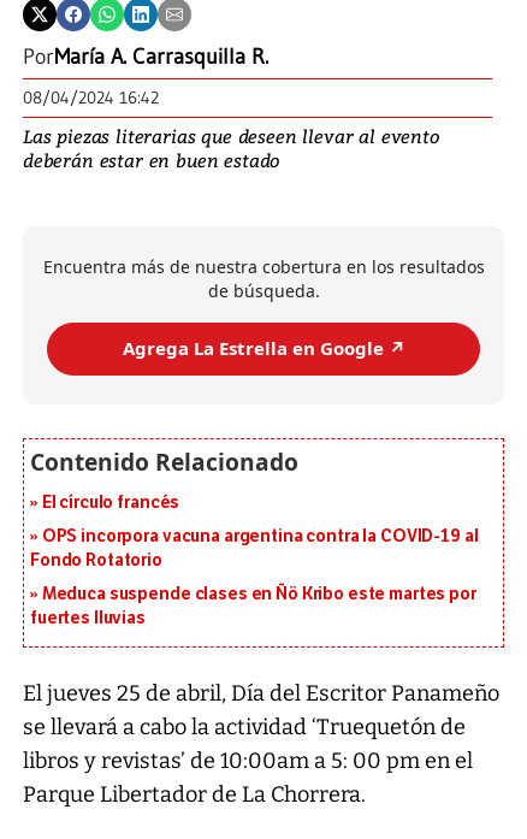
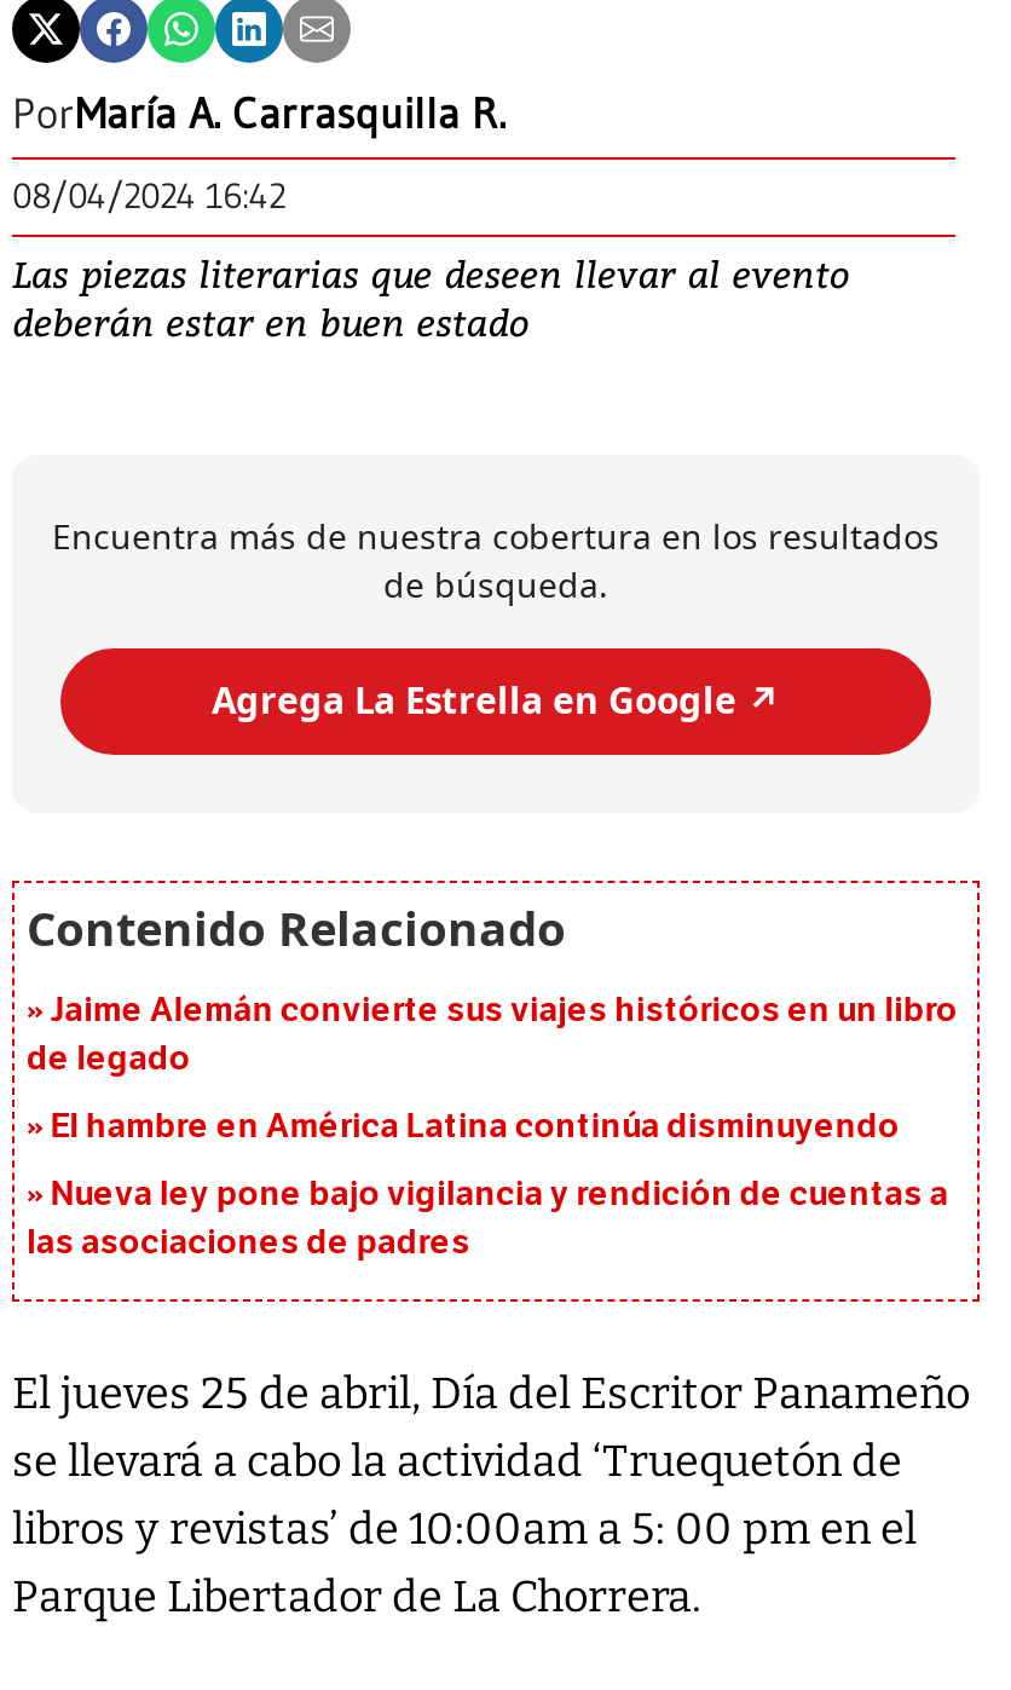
[42,492,180,512] El círculo francés -> [27,988,958,1078] Jaime Alemán convierte sus viajes históricos en un libro | de legado
[30,525,478,570] OPS incorpora vacuna argentina contra la COVID-19 al | Fondo Rotatorio -> [50,1104,899,1146] El hambre en América Latina continúa disminuyendo
[30,583,476,628] Meduca suspende clases en Ñö Kribo este martes por | fuertes lluvias -> [27,1172,948,1262] Nueva ley pone bajo vigilancia y rendición de cuentas a | las asociaciones de padres

